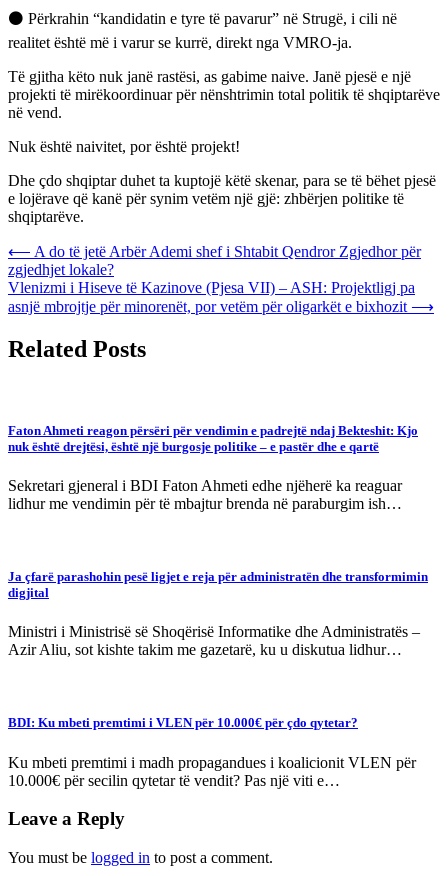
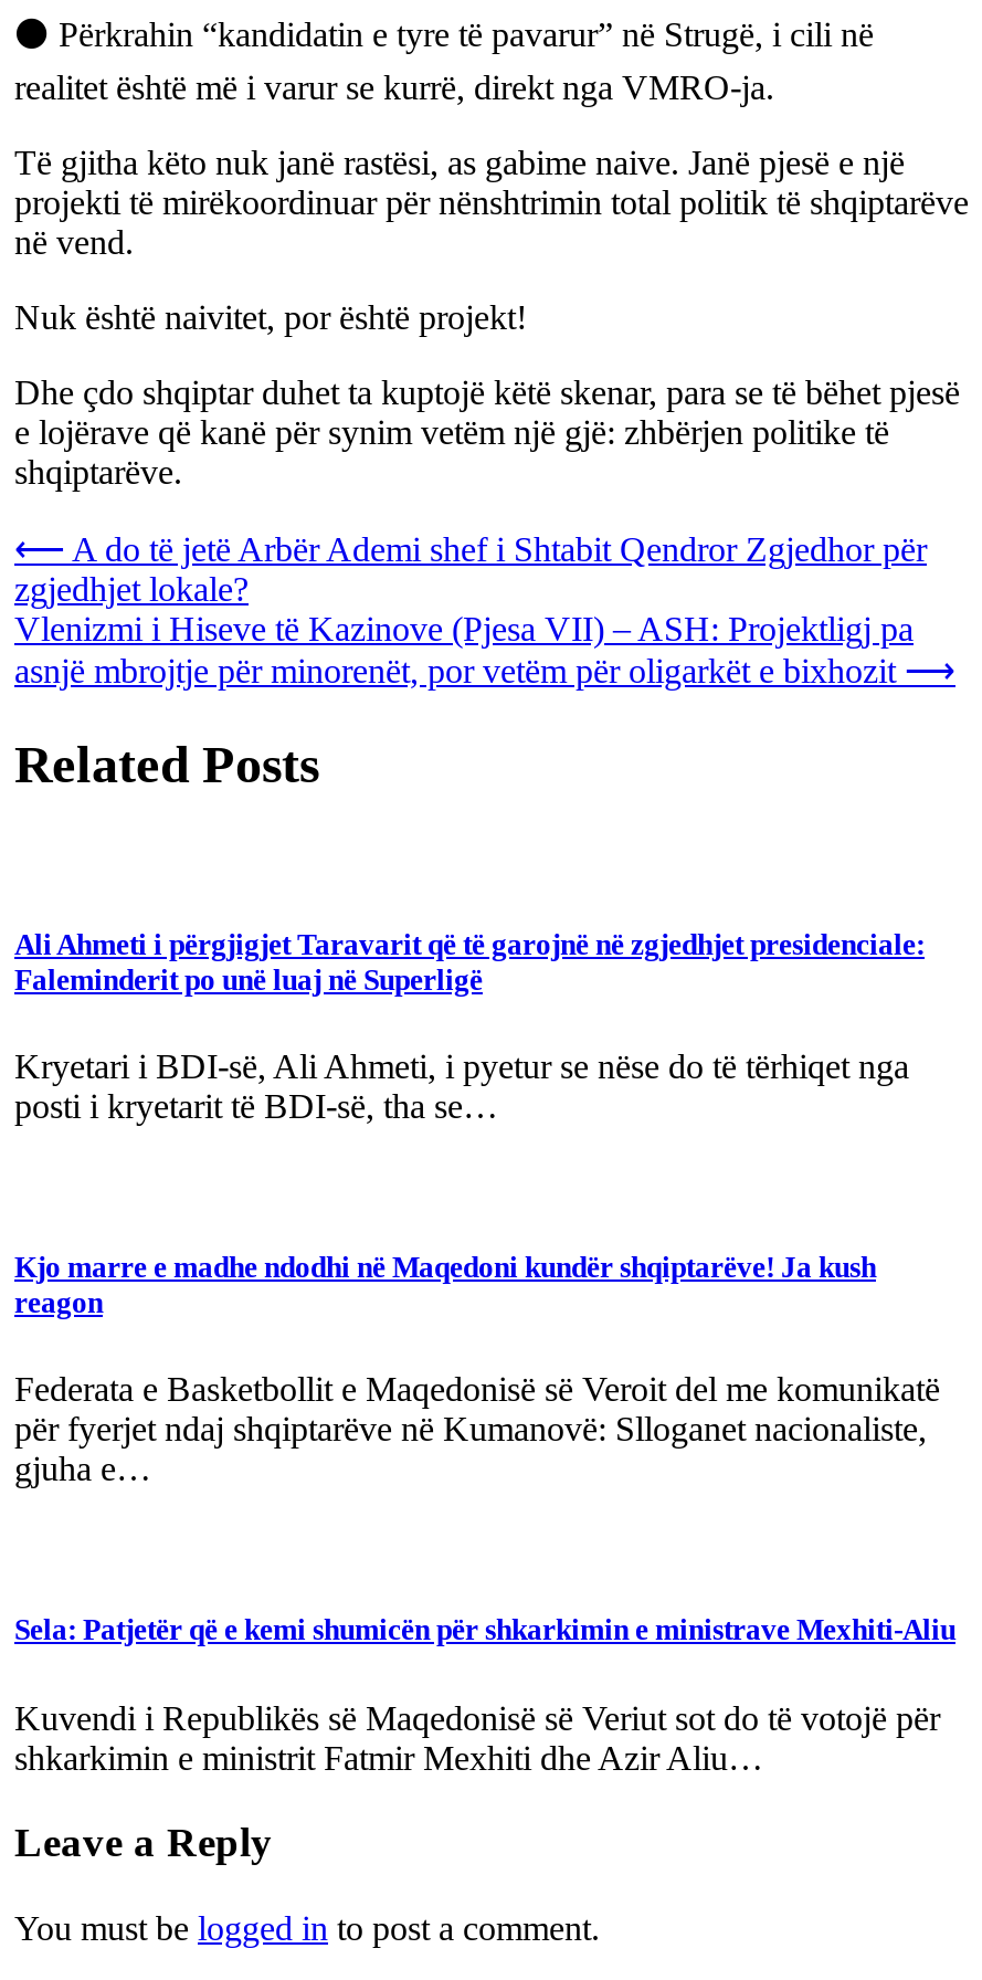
[8,423,418,454] Faton Ahmeti reagon përsëri për vendimin e padrejtë ndaj Bekteshit: Kjo | nuk është drejtësi, është një burgosje politike – e pastër dhe e qartë -> [14,928,925,996] Ali Ahmeti i përgjigjet Taravarit që të garojnë në zgjedhjet presidenciale: | Faleminderit po unë luaj në Superligë
[8,477,402,512] Sekretari gjeneral i BDI Faton Ahmeti edhe njëherë ka reaguar | lidhur me vendimin për të mbajtur brenda në paraburgim ish… -> [14,1047,909,1125] Kryetari i BDI-së, Ali Ahmeti, i pyetur se nëse do të tërhiqet nga | posti i kryetarit të BDI-së, tha se…
[8,569,428,600] Ja çfarë parashohin pesë ligjet e reja për administratën dhe transformimin | digjital -> [14,1251,876,1319] Kjo marre e madhe ndodhi në Maqedoni kundër shqiptarëve! Ja kush | reagon
[8,623,420,658] Ministri i Ministrisë së Shoqërisë Informatike dhe Administratës – | Azir Aliu, sot kishte takim me gazetarë, ku u diskutua lidhur… -> [14,1371,940,1488] Federata e Basketbollit e Maqedonisë së Veroit del me komunikatë | për fyerjet ndaj shqiptarëve në Kumanovë: Slloganet nacionaliste, | gjuha e…
[8,715,358,730] BDI: Ku mbeti premtimi i VLEN për 10.000€ për çdo qytetar? -> [14,1614,955,1647] Sela: Patjetër që e kemi shumicën për shkarkimin e ministrave Mexhiti-Aliu
[8,754,416,789] Ku mbeti premtimi i madh propagandues i koalicionit VLEN për | 10.000€ për secilin qytetar të vendit? Pas një viti e… -> [14,1699,940,1776] Kuvendi i Republikës së Maqedonisë së Veriut sot do të votojë për | shkarkimin e ministrit Fatmir Mexhiti dhe Azir Aliu…

